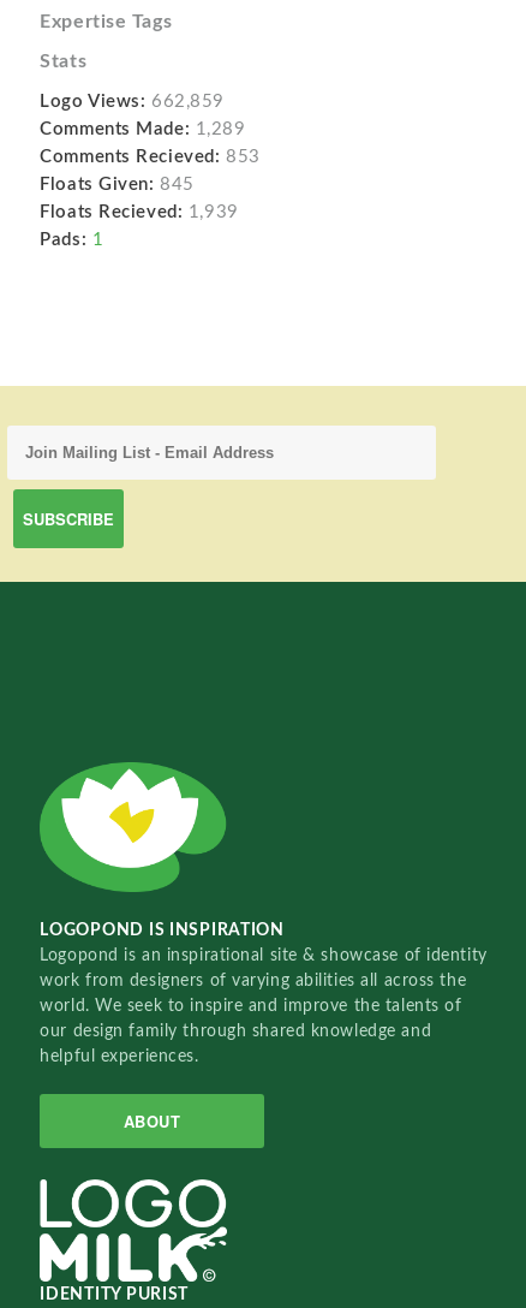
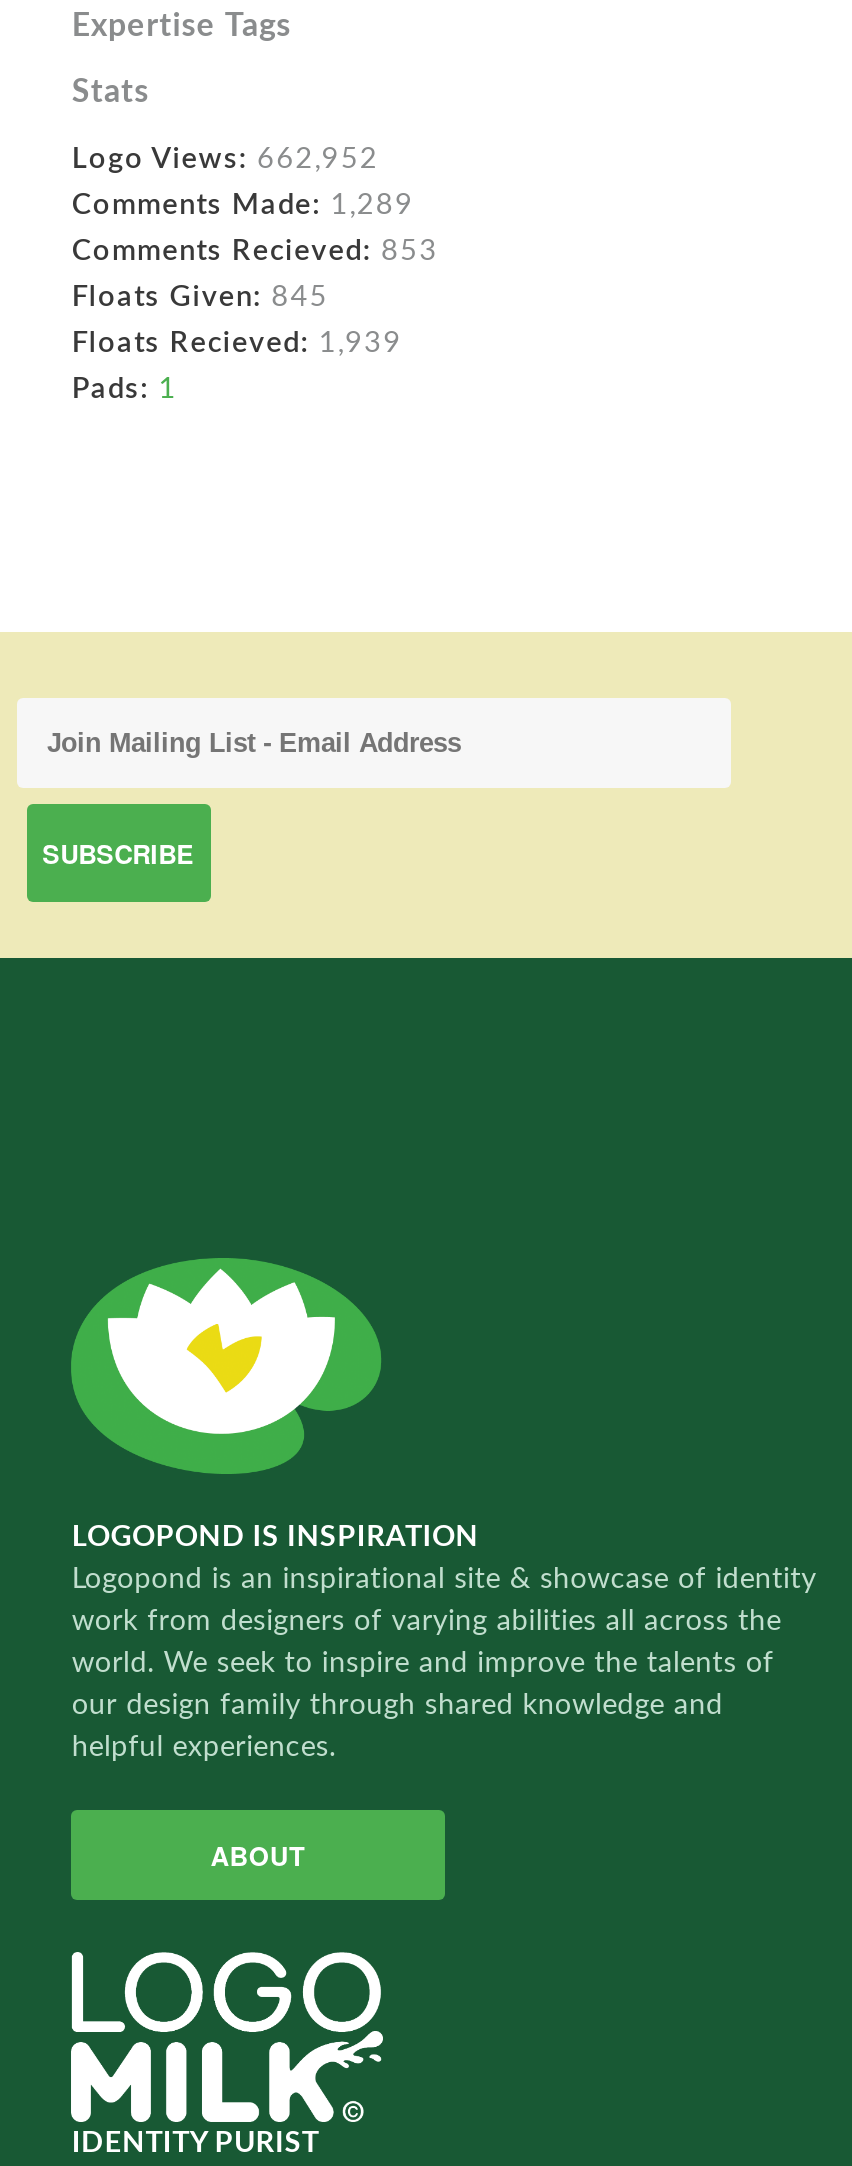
[40,92,225,110] Logo Views: 662,859 -> [72,143,379,173] Logo Views: 662,952

